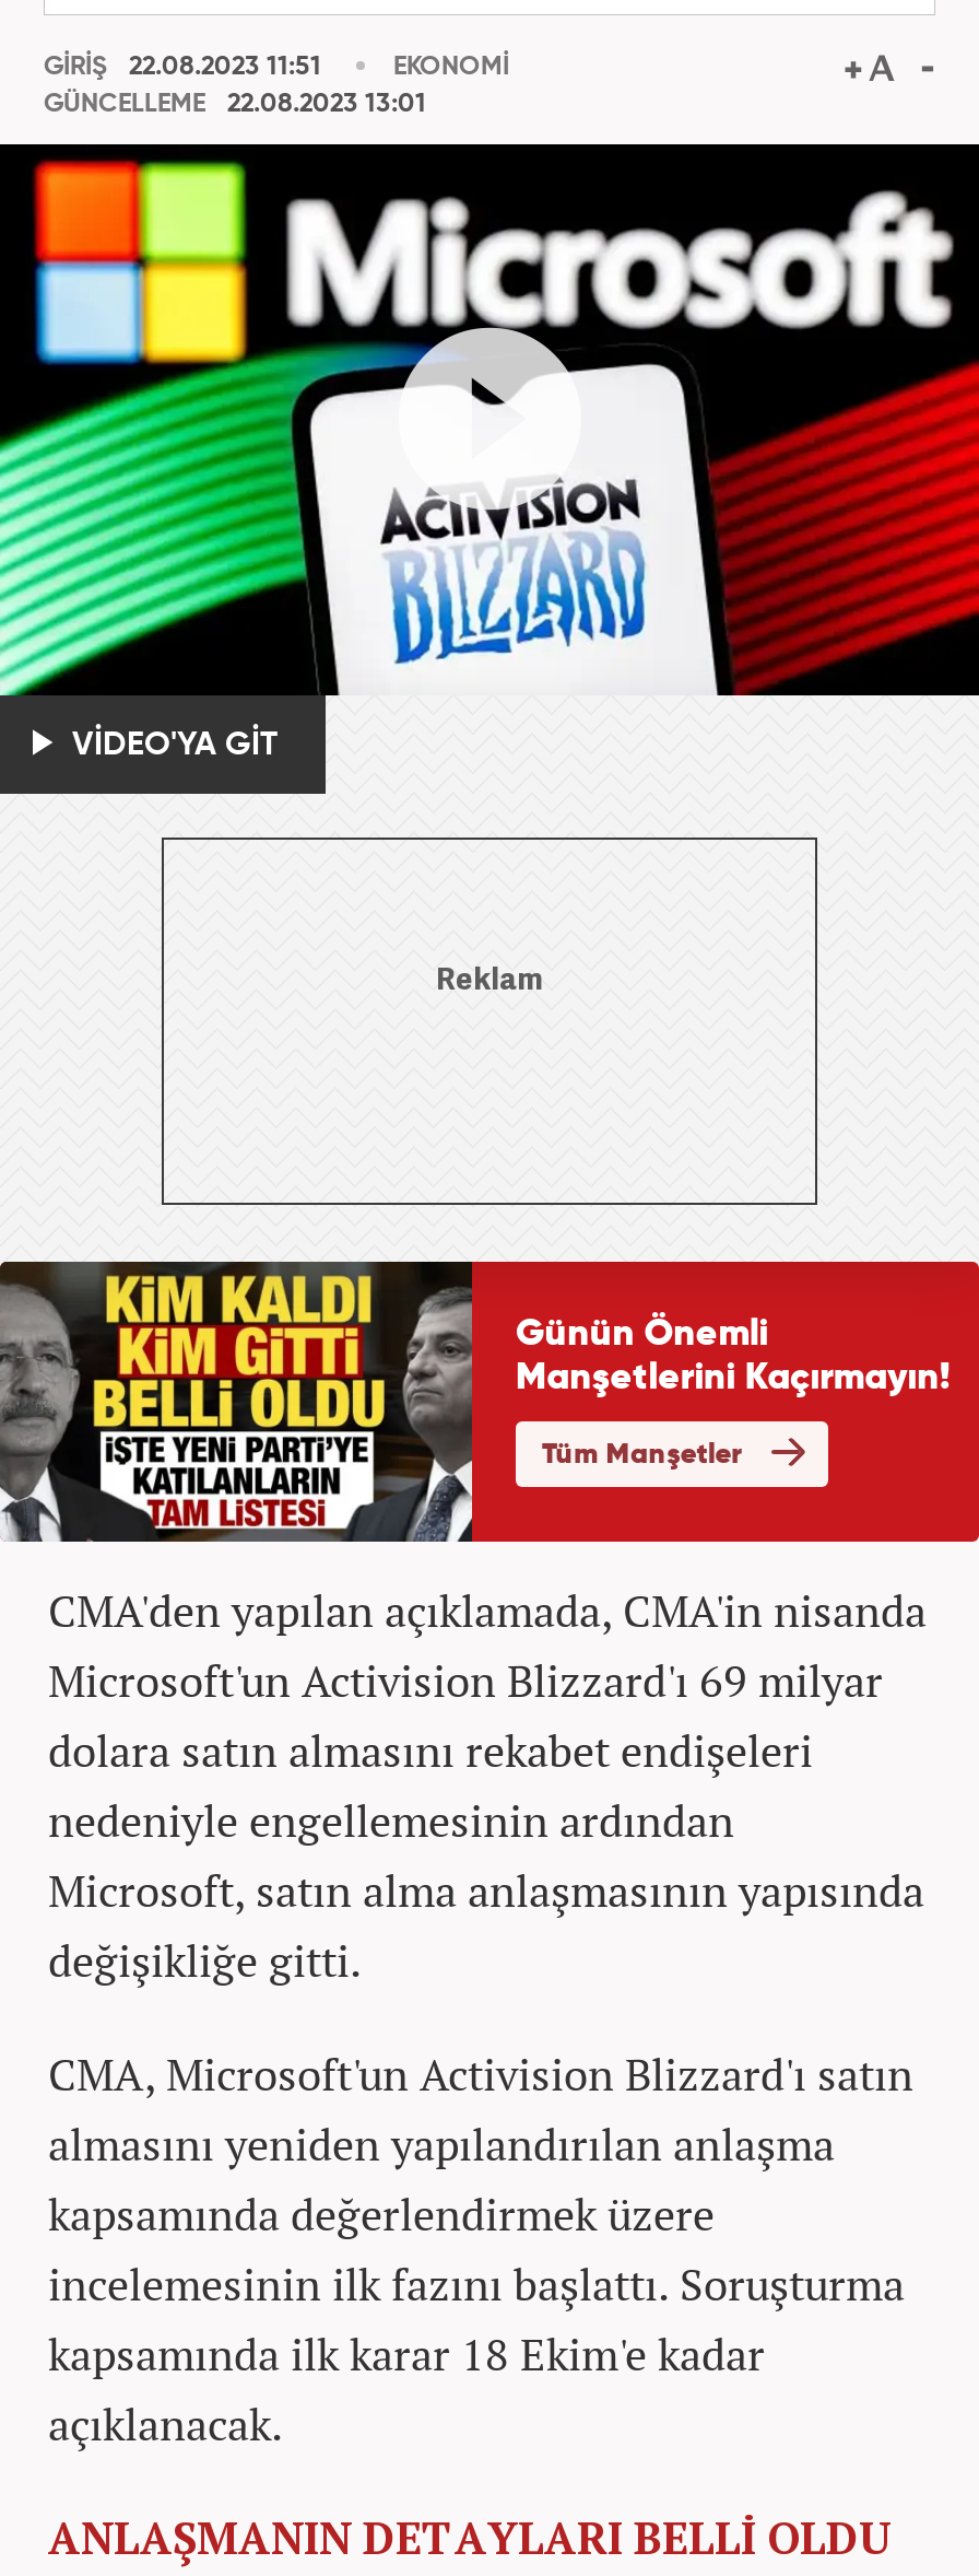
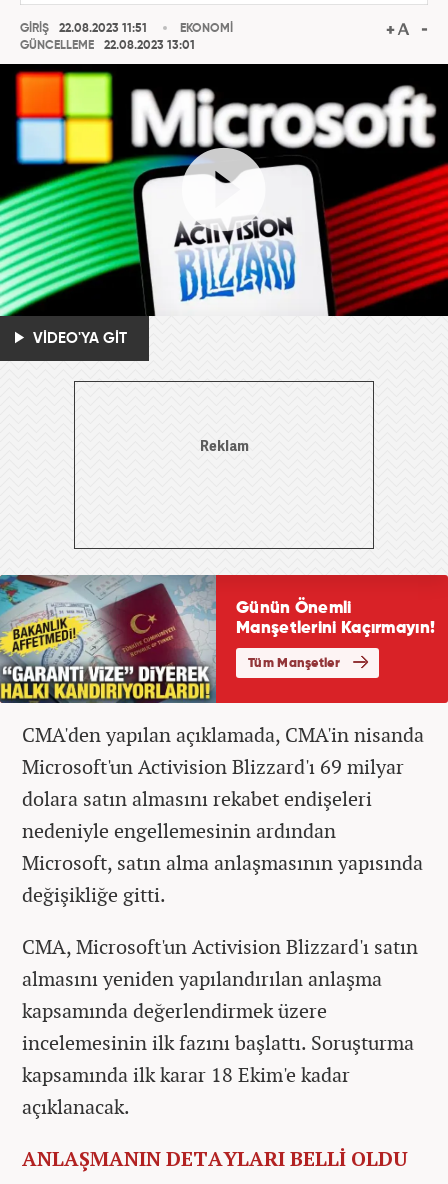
[7,1260,474,1542] [image] -> [3,574,217,704] [image]

